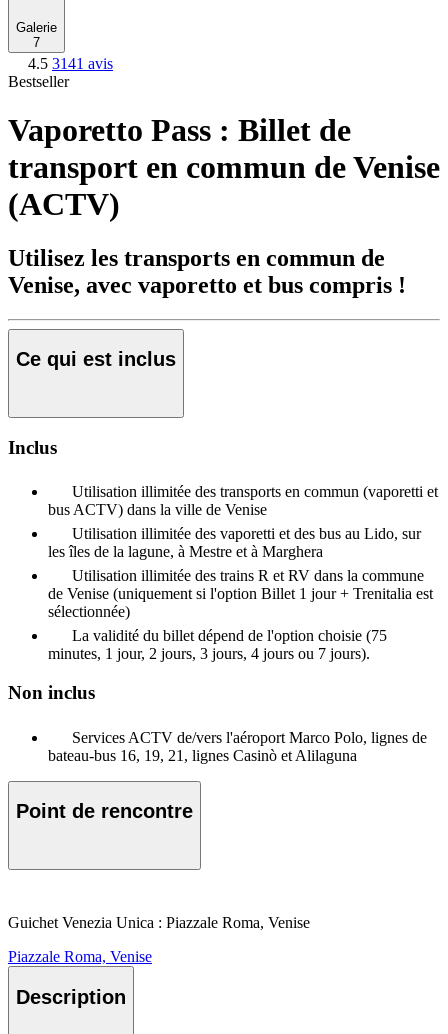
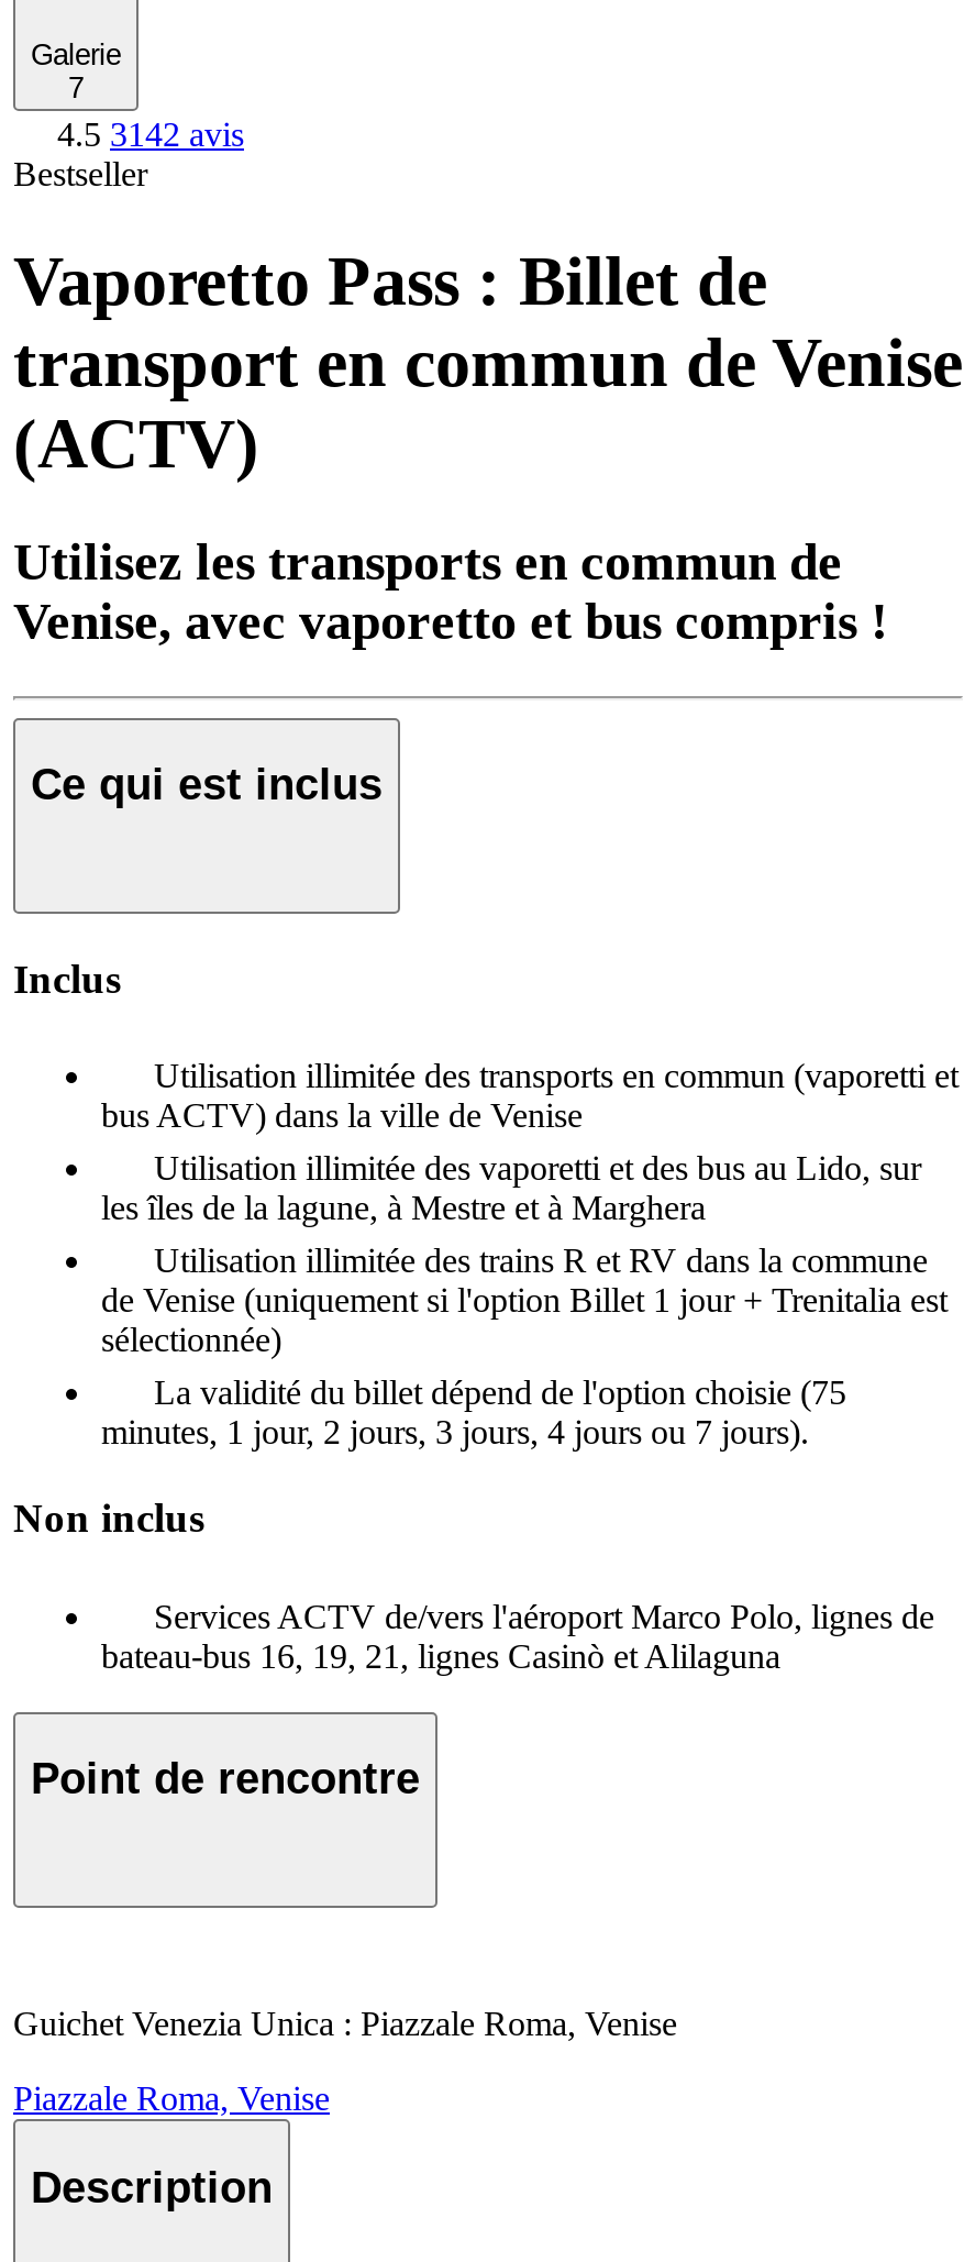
[28,55,113,72] 4.5 3141 avis -> [57,115,244,153] 4.5 3142 avis

